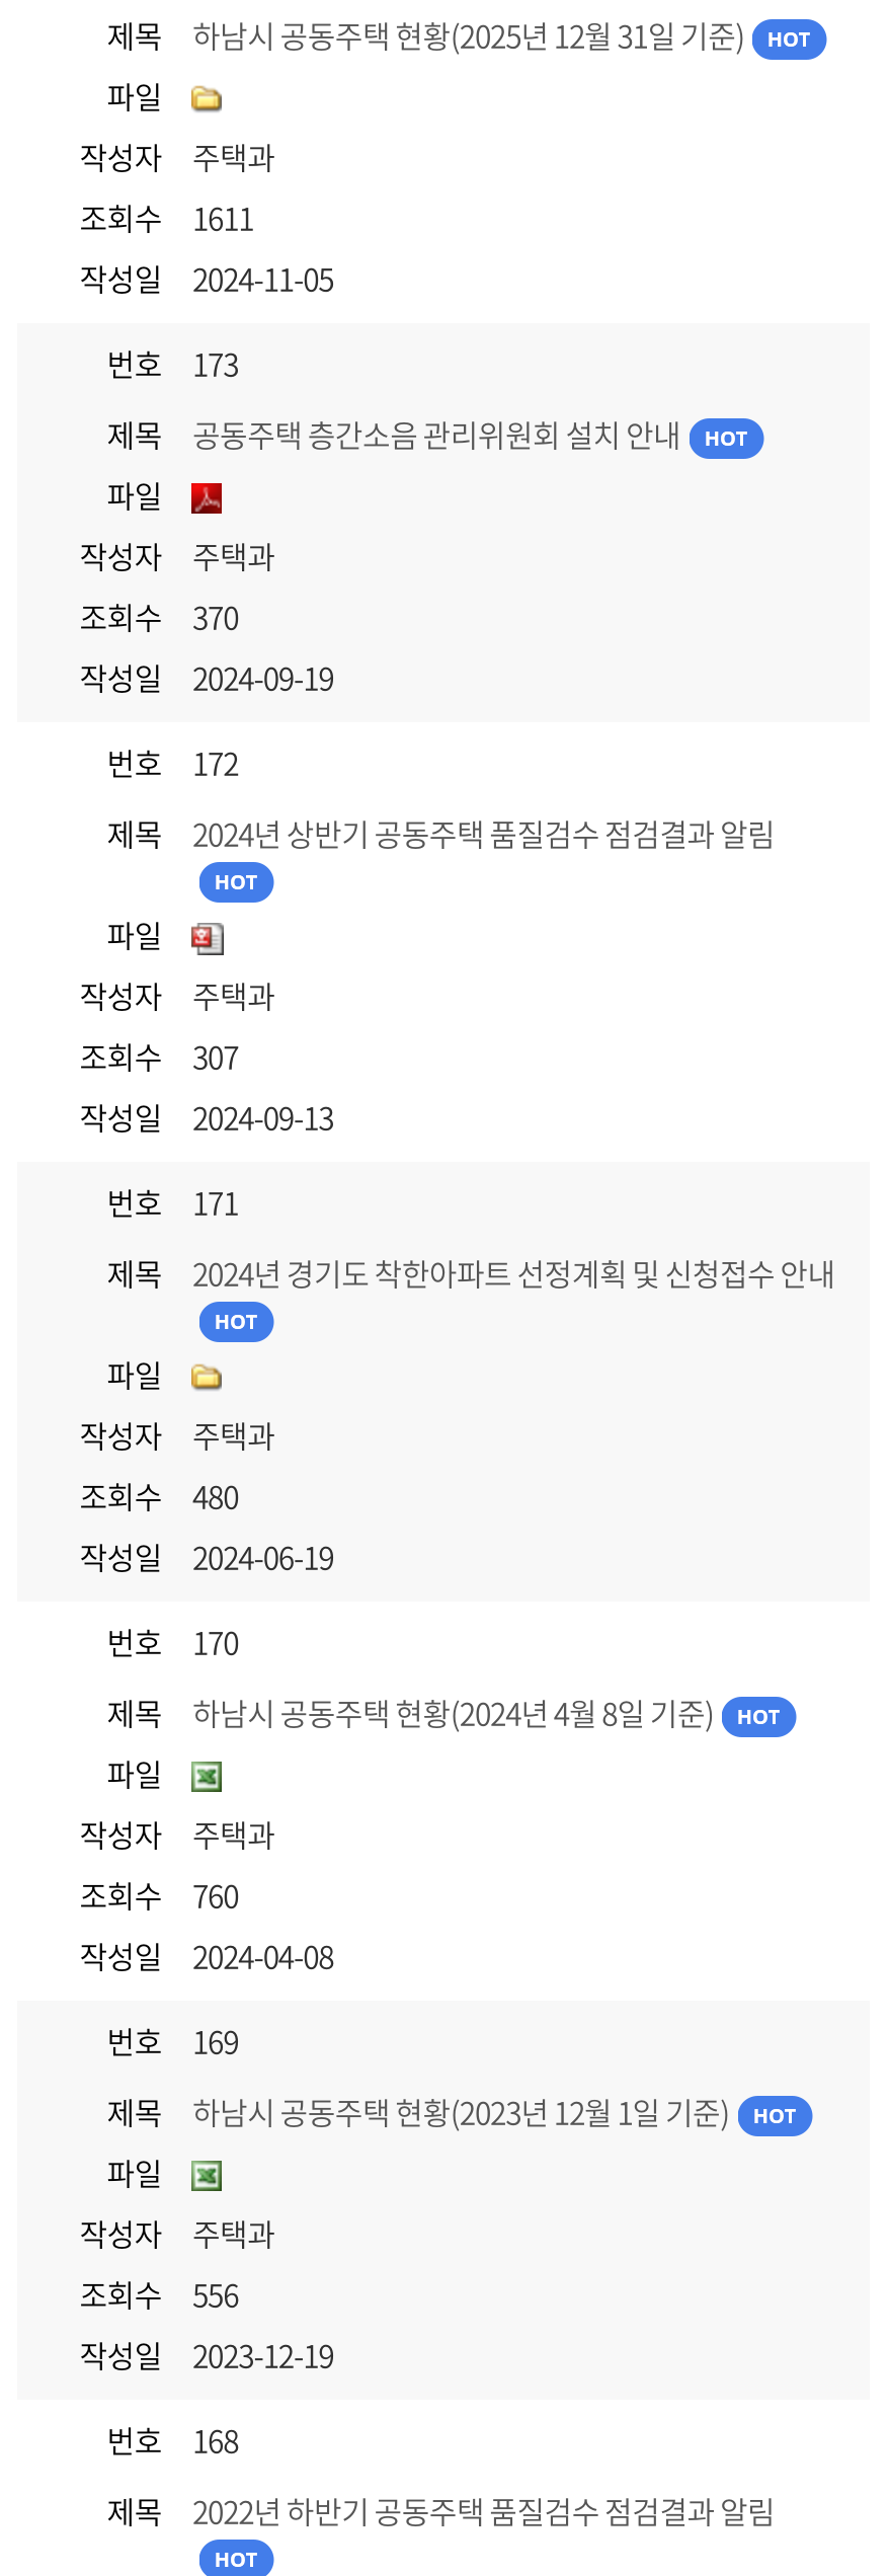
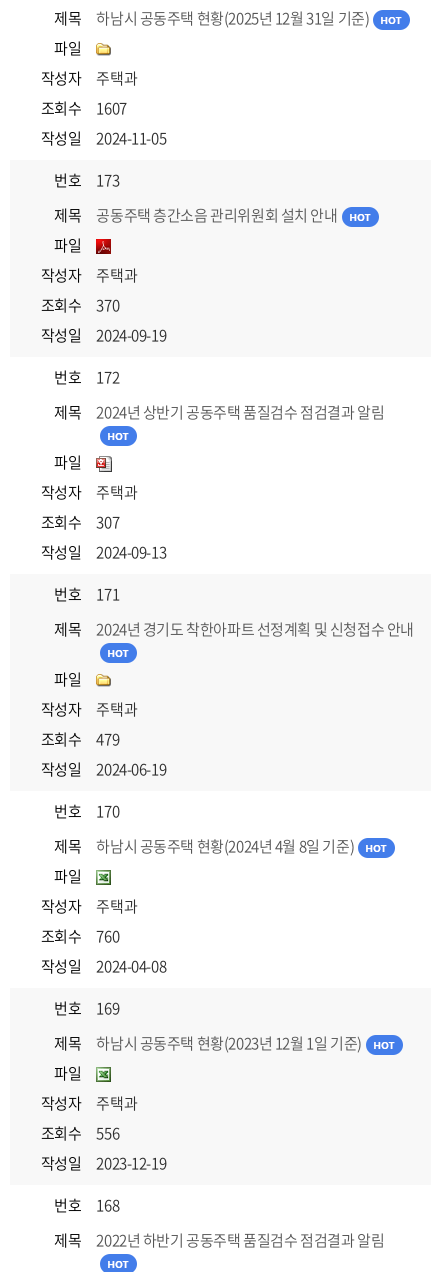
[79,196,254,240] 조회수 1611 -> [41,97,127,119] 조회수 1607
[79,1474,238,1518] 조회수 480 -> [41,728,119,750] 조회수 479

